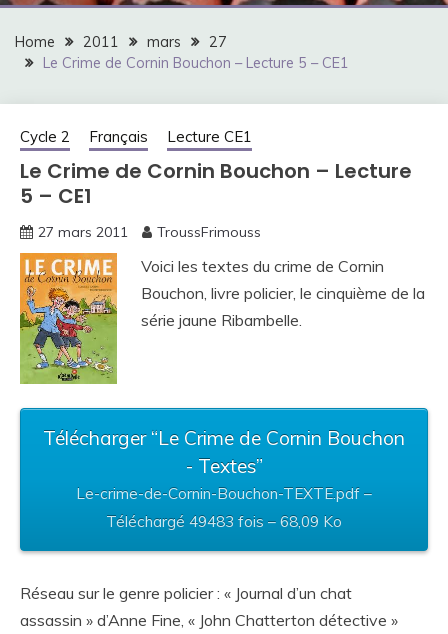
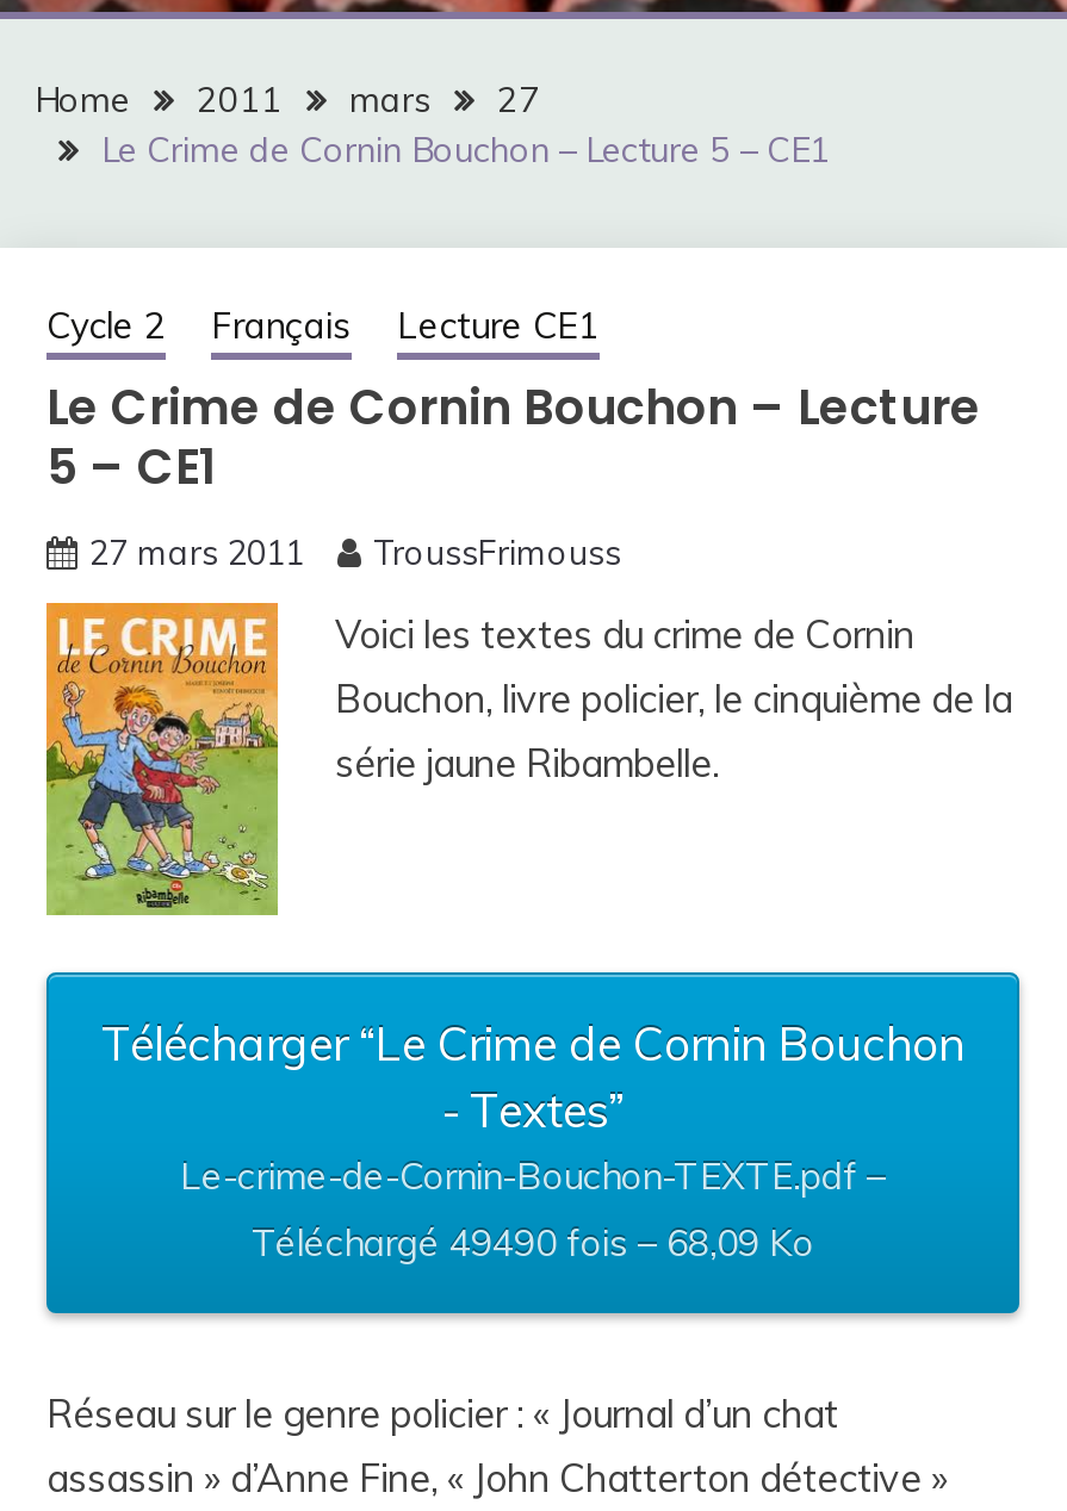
[106,512,342,531] Téléchargé 49483 fois – 68,09 Ko -> [252,1219,814,1265] Téléchargé 49490 fois – 68,09 Ko

